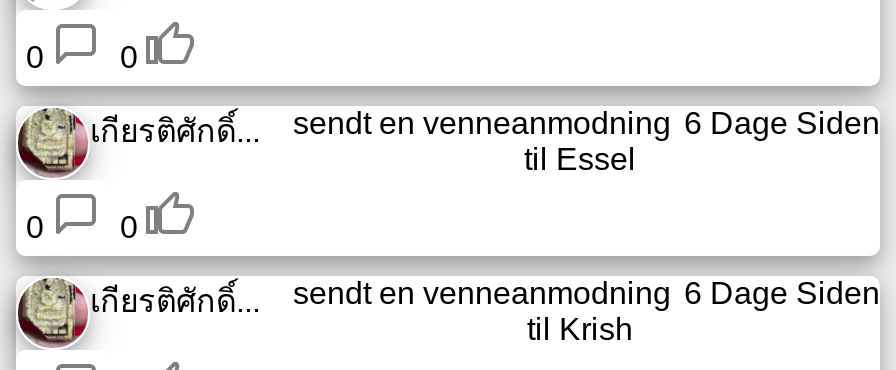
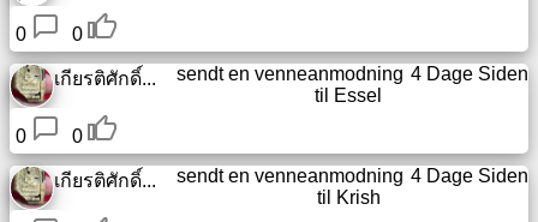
[90,107,880,149] เกียรติศักดิ์... sendt en venneanmodning 6 Dage Siden -> [54,64,528,89] เกียรติศักดิ์... sendt en venneanmodning 4 Dage Siden
[90,277,880,319] เกียรติศักดิ์... sendt en venneanmodning 6 Dage Siden -> [54,166,528,191] เกียรติศักดิ์... sendt en venneanmodning 4 Dage Siden

